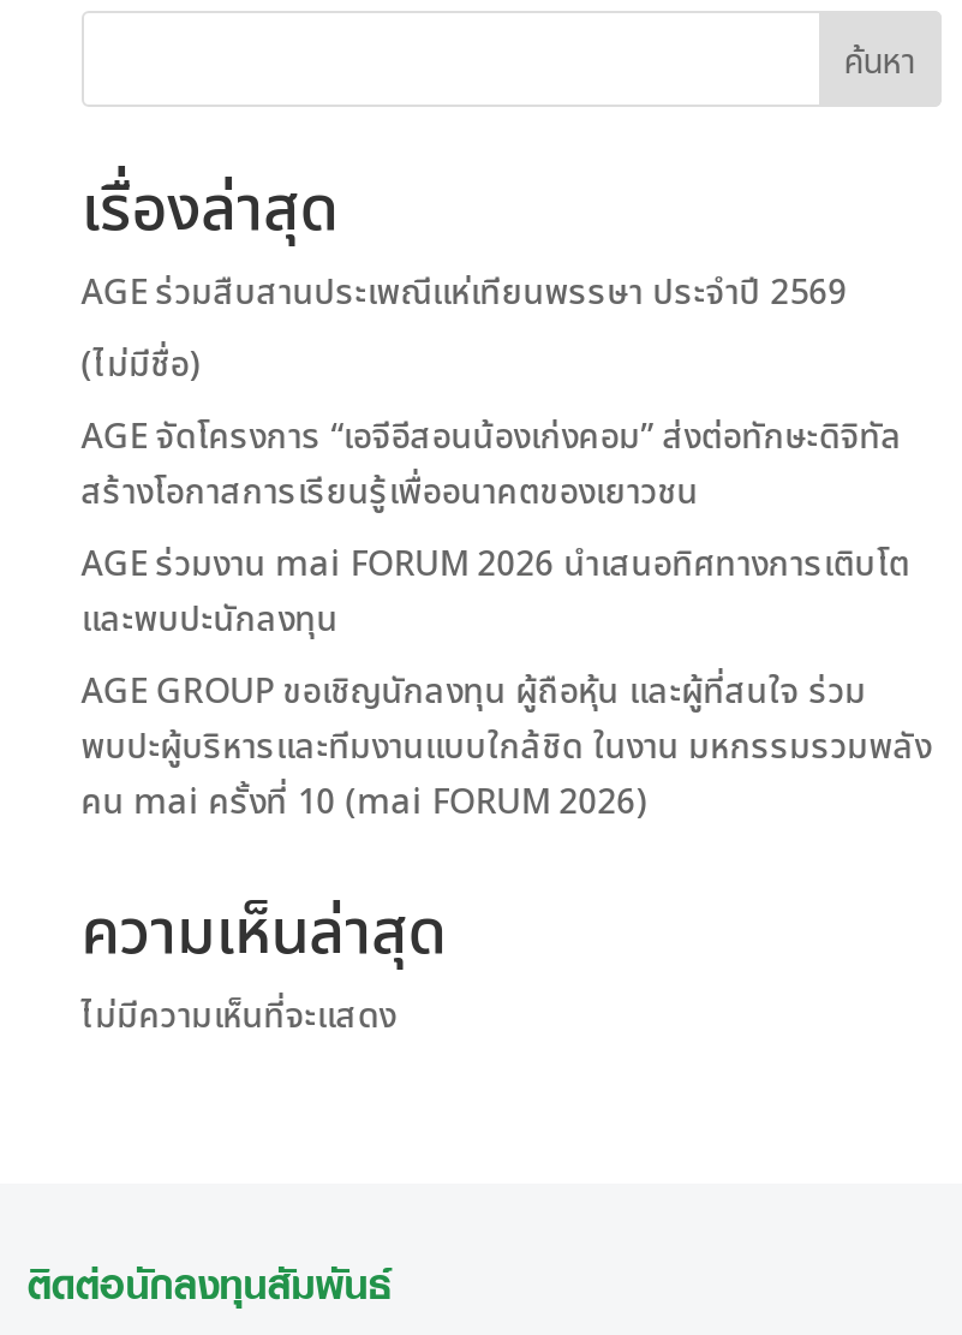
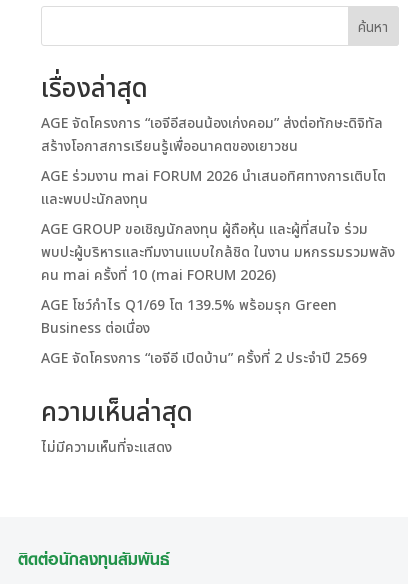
[81,268,847,391] AGE ร่วมสืบสานประเพณีแห่เทียนพรรษา ประจำปี 2569 | (ไม่มีชื่อ) -> none
moved [81,412,931,828] -> [41,113,395,286]: AGE จัดโครงการ “เอจีอีสอนน้องเก่งคอม” ส่งต่อทักษะดิจิทัล | สร้างโอกาสการเรียนรู้เพื่ออนาคตของเยาวชน | AGE ร่วมงาน mai FORUM 2026 นำเสนอทิศทางการเติบโต | และพบปะนักลงทุน | AGE GROUP ขอเชิญนักลงทุน ผู้ถือหุ้น และผู้ที่สนใจ ร่วม | พบปะผู้บริหารและทีมงานแบบใกล้ชิด ในงาน มหกรรมรวมพลัง | คน mai ครั้งที่ 10 (mai FORUM 2026)
none -> [41,295,367,369] AGE โชว์กำไร Q1/69 โต 139.5% พร้อมรุก Green | Business ต่อเนื่อง | AGE จัดโครงการ “เอจีอี เปิดบ้าน” ครั้งที่ 2 ประจำปี 2569

